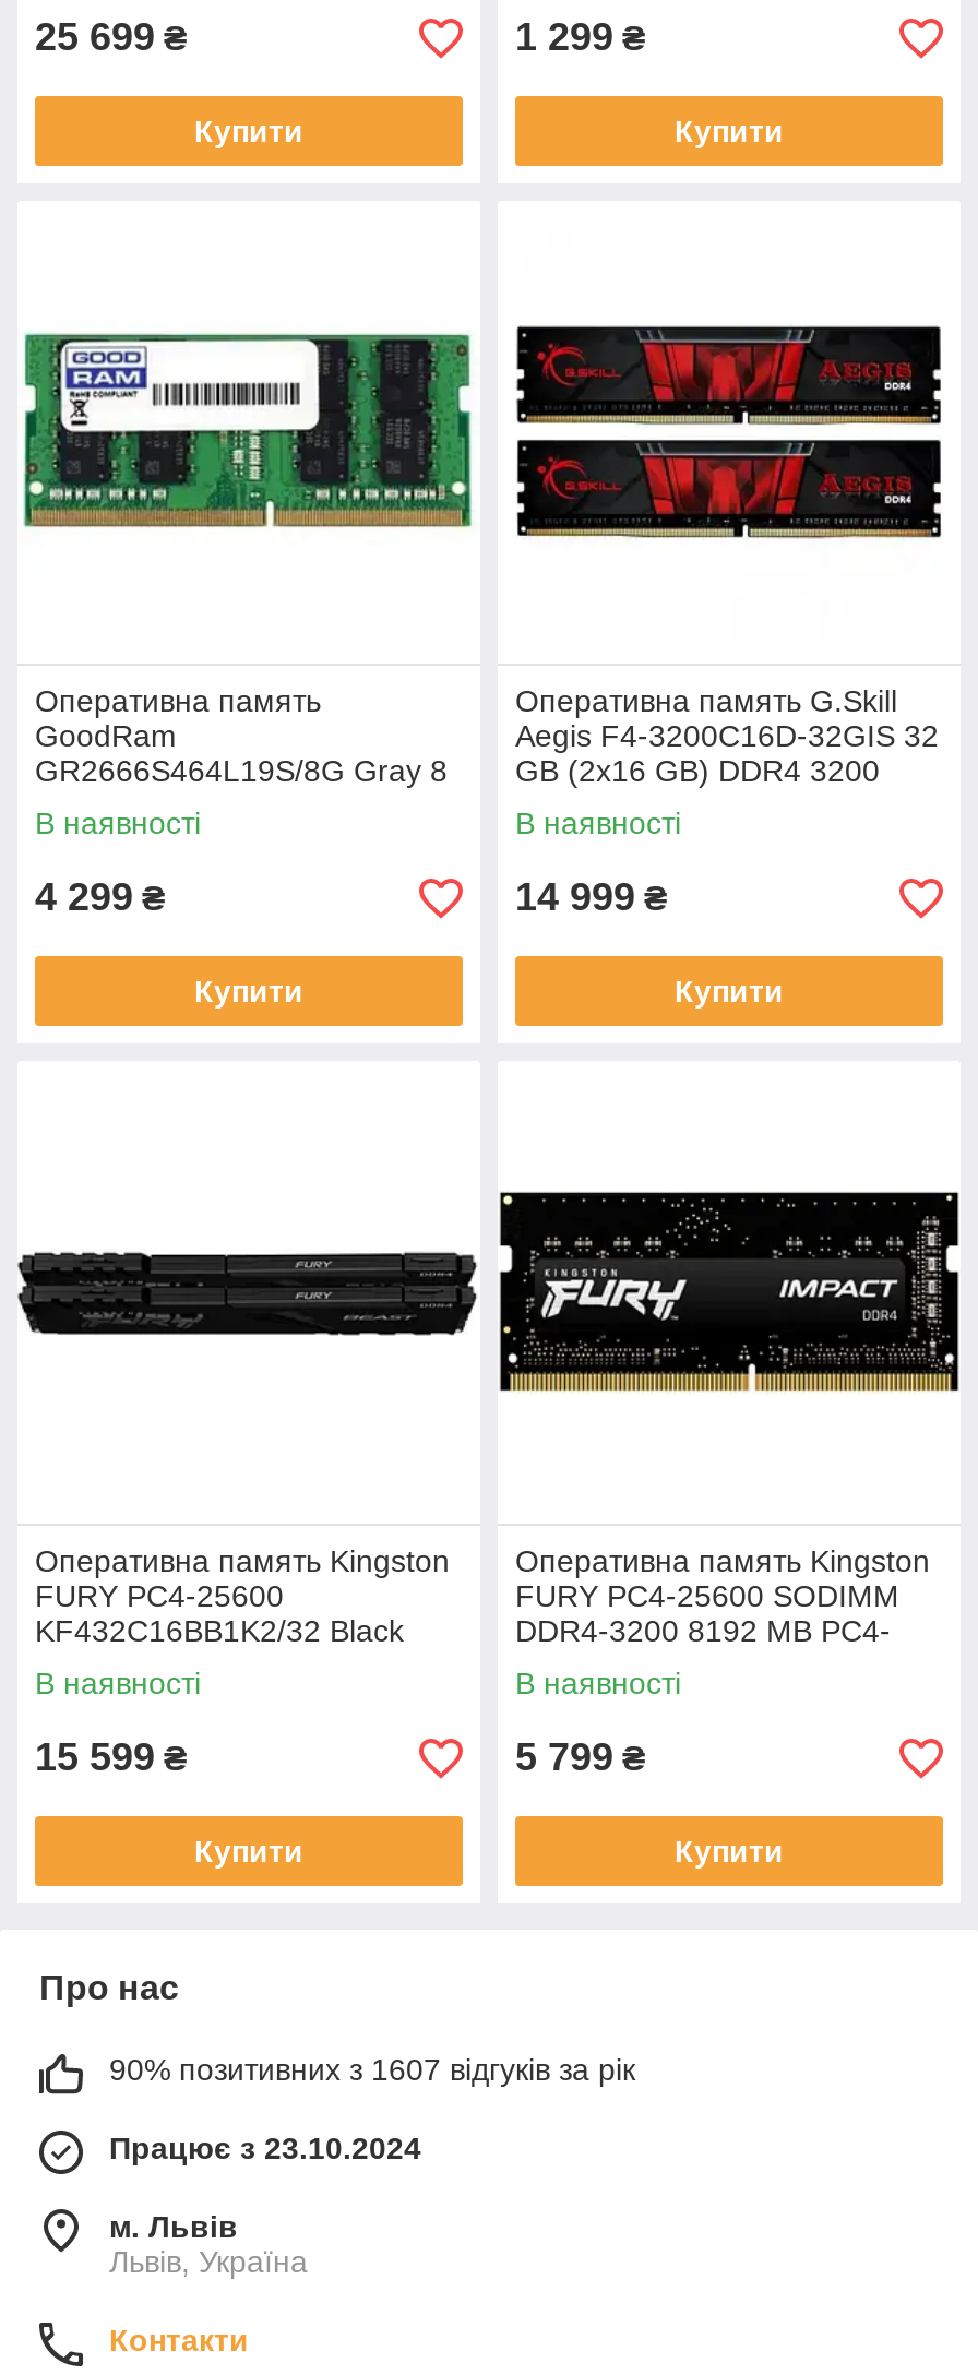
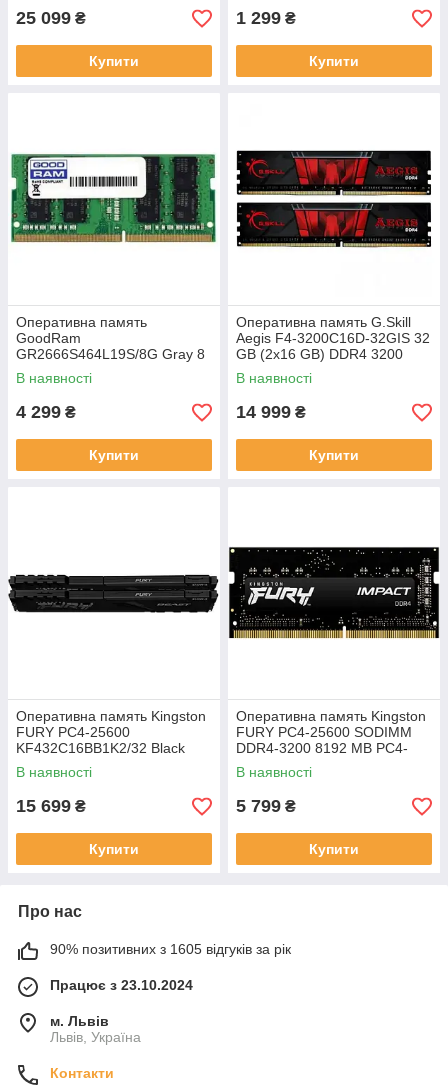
[35,15,188,59] 25 699 ₴ -> [16,8,86,28] 25 099 ₴
[35,1735,188,1779] 15 599 ₴ -> [16,796,86,816] 15 699 ₴
[109,2052,635,2087] 90% позитивних з 1607 відгуків за рік -> [50,941,291,957] 90% позитивних з 1605 відгуків за рік

